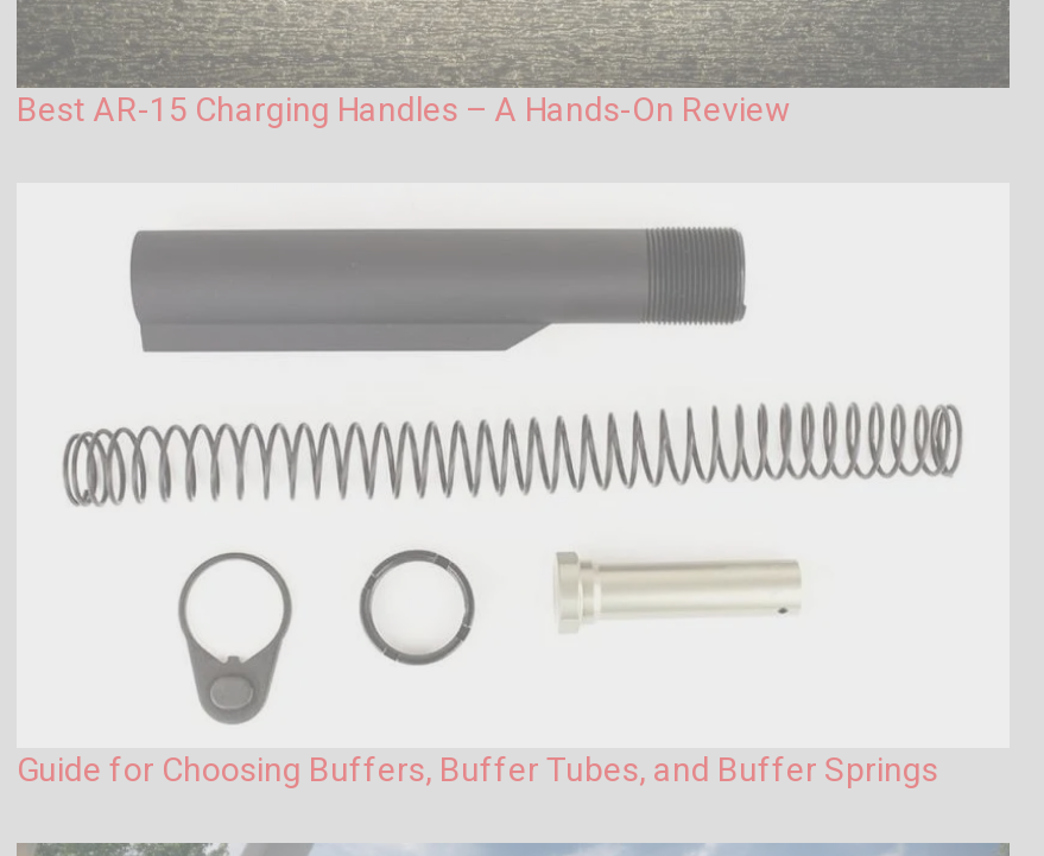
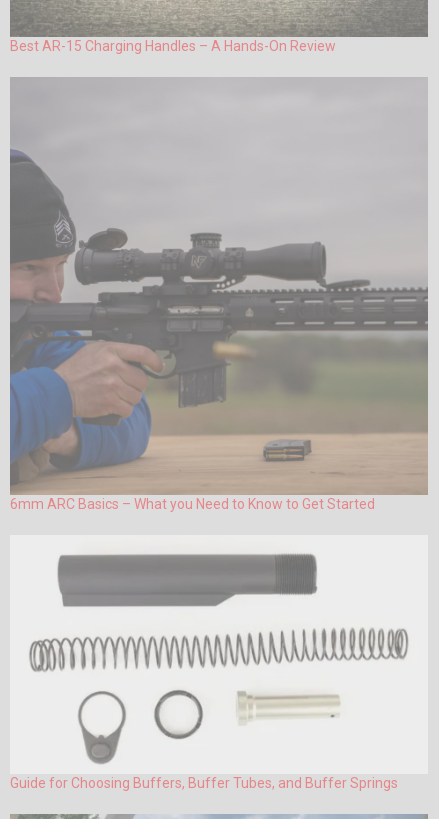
none -> [10,76,428,512] [image] | 6mm ARC Basics – What you Need to Know to Get Started

